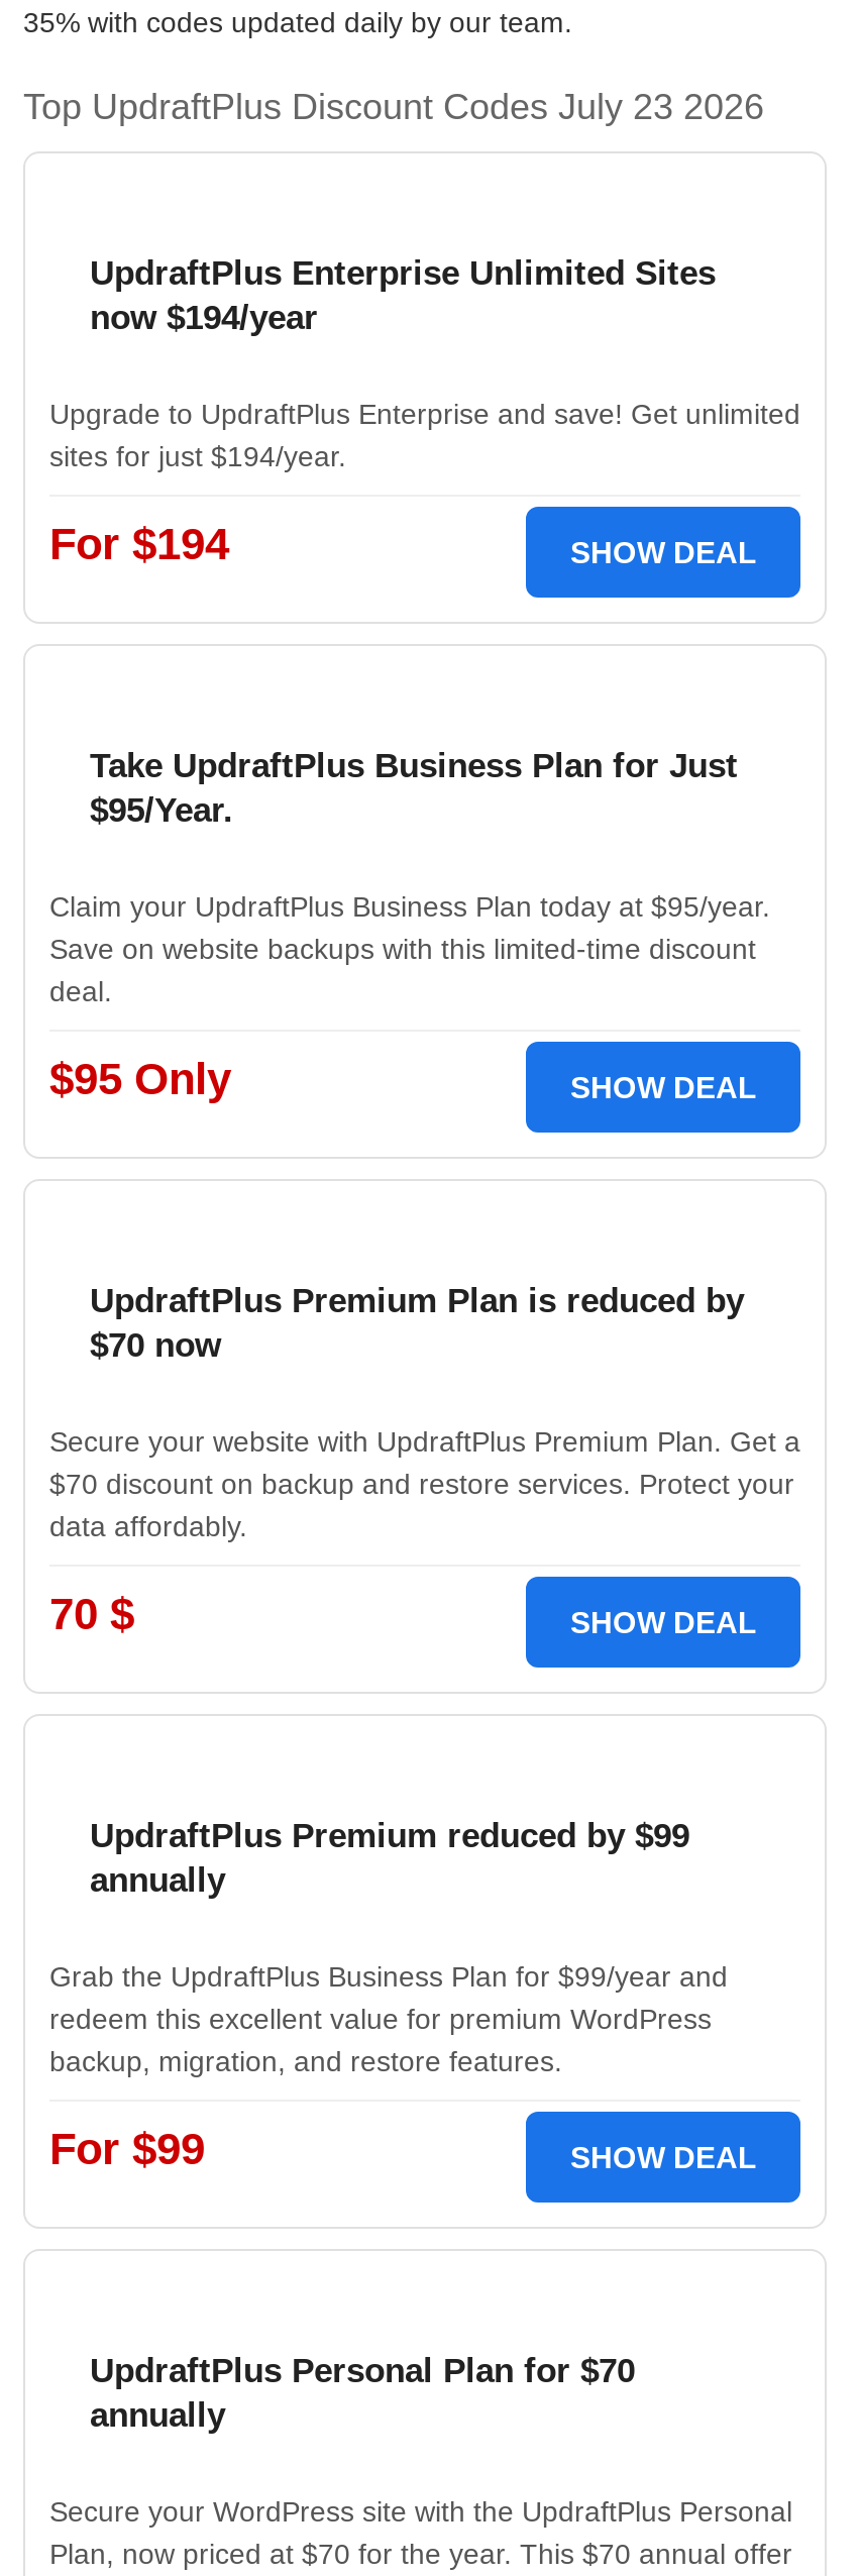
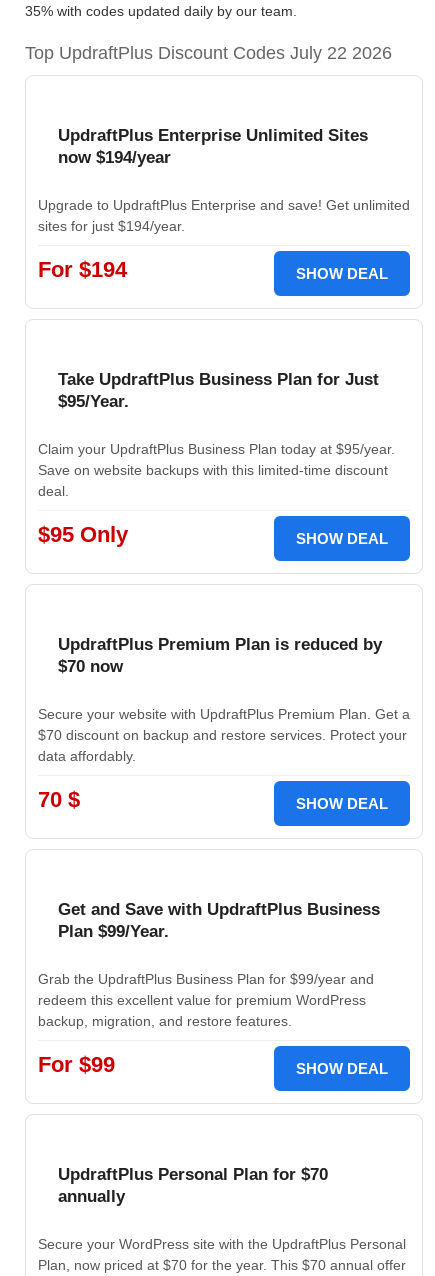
[23,87,764,127] Top UpdraftPlus Discount Codes July 23 2026 -> [25,43,392,63] Top UpdraftPlus Discount Codes July 22 2026
[90,1817,689,1900] UpdraftPlus Premium reduced by $99 | annually -> [58,900,380,941] Get and Save with UpdraftPlus Business | Plan $99/Year.

